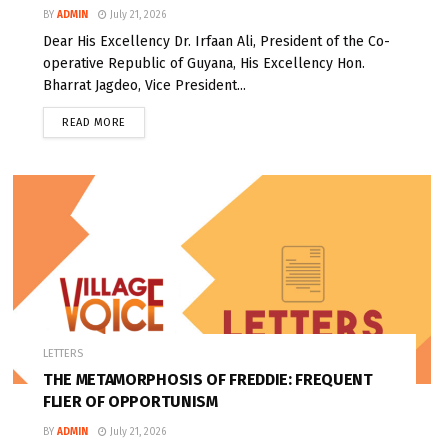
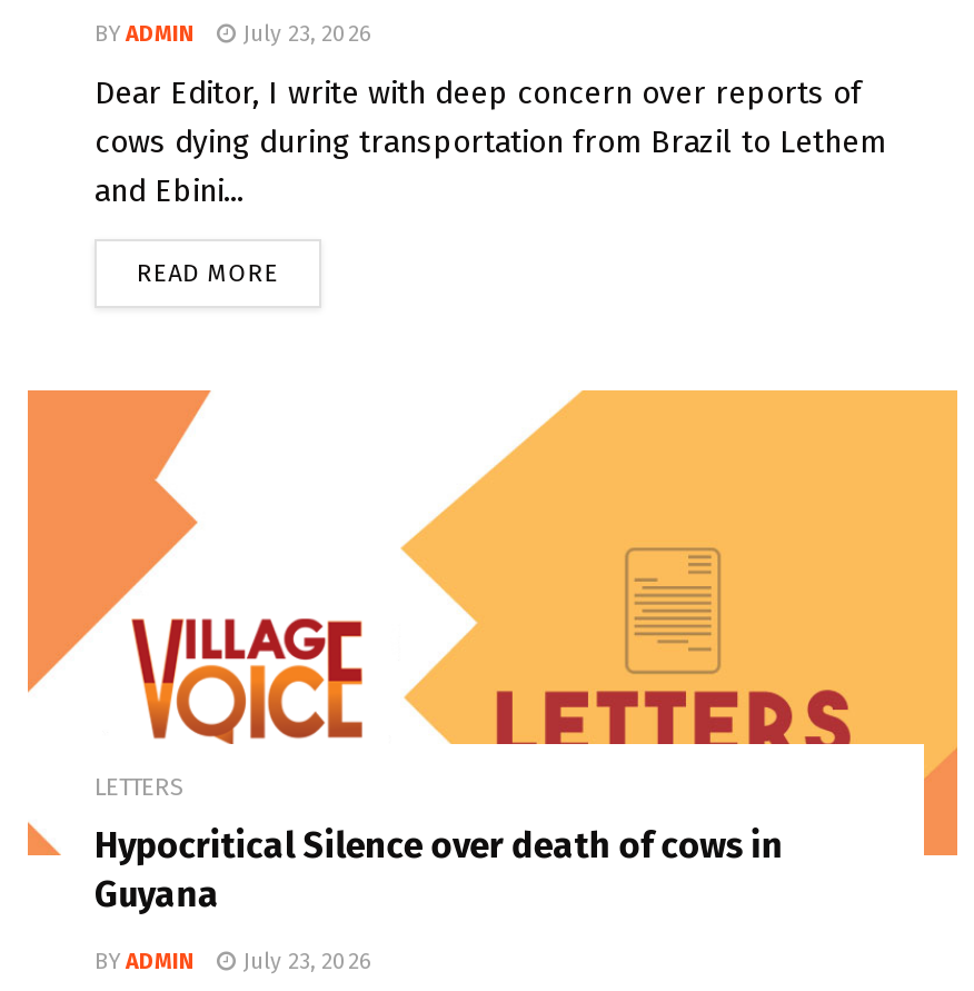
[43,9,166,21] BY ADMIN July 21, 2026 -> [95,21,370,48] BY ADMIN July 23, 2026
[43,33,390,94] Dear His Excellency Dr. Irfaan Ali, President of the Co- | operative Republic of Guyana, His Excellency Hon. | Bharrat Jagdeo, Vice President... -> [95,75,886,210] Dear Editor, I write with deep concern over reports of | cows dying during transportation from Brazil to Lethem | and Ebini...
[43,370,373,411] THE METAMORPHOSIS OF FREDDIE: FREQUENT | FLIER OF OPPORTUNISM -> [95,824,783,915] Hypocritical Silence over death of cows in | Guyana
[43,426,166,438] BY ADMIN July 21, 2026 -> [95,949,370,975] BY ADMIN July 23, 2026

